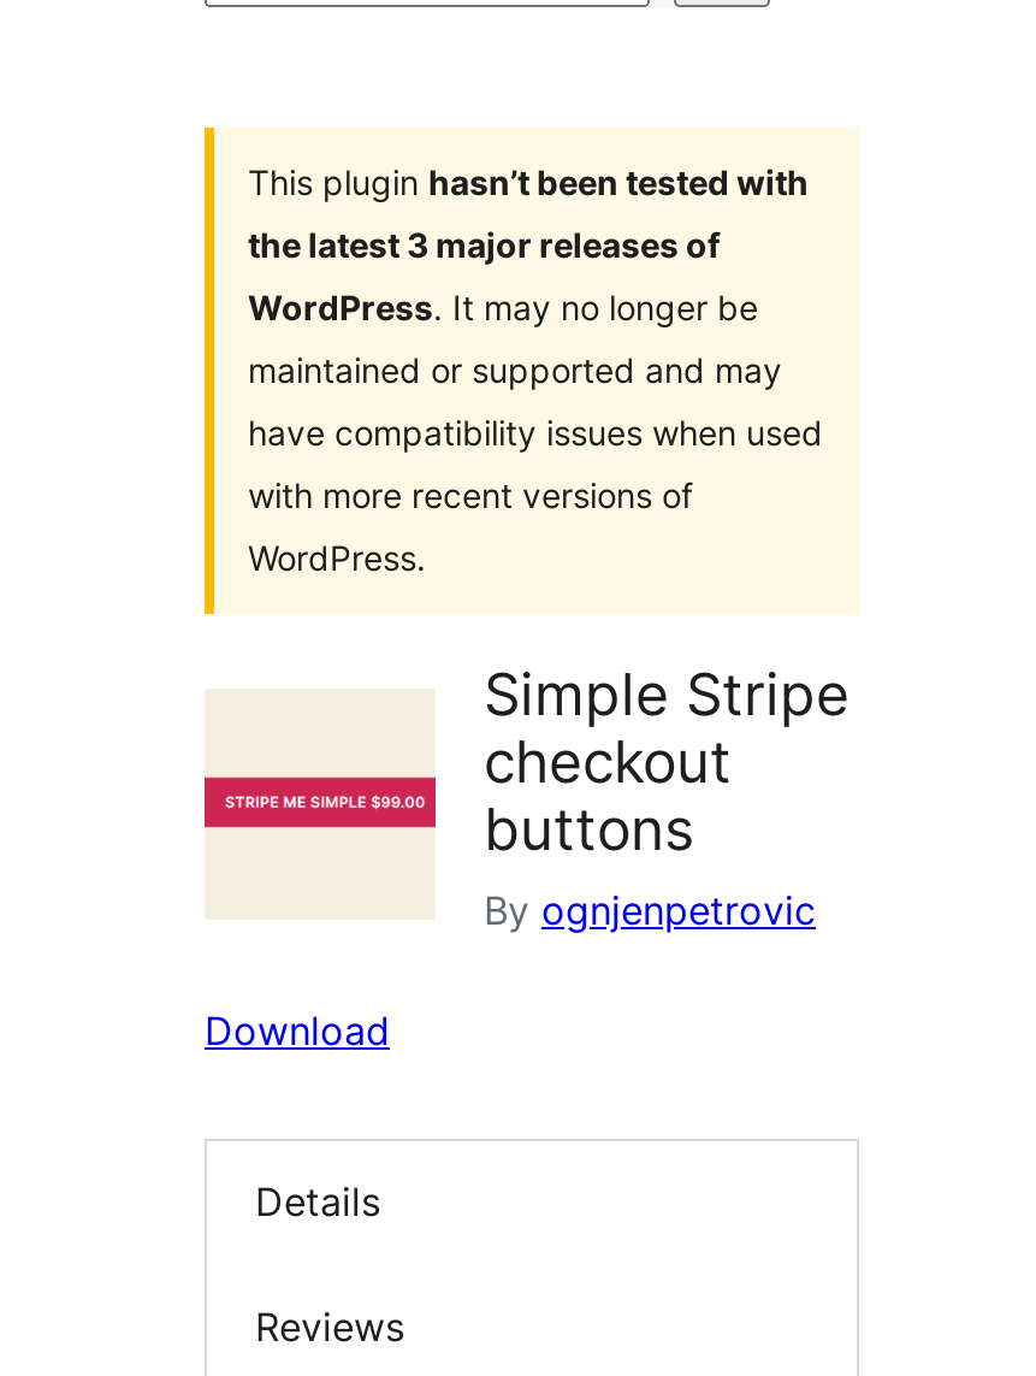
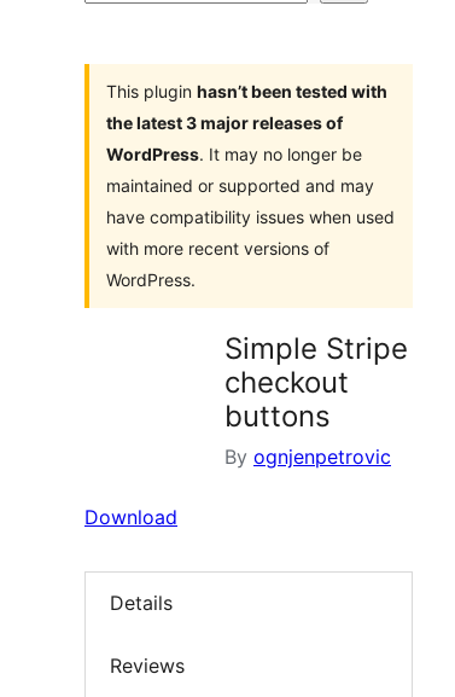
[202,689,438,920] [image] -> none

